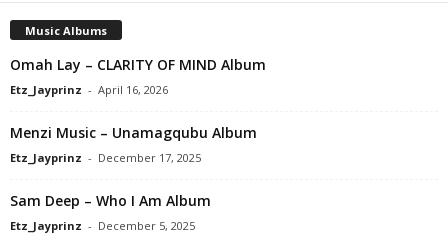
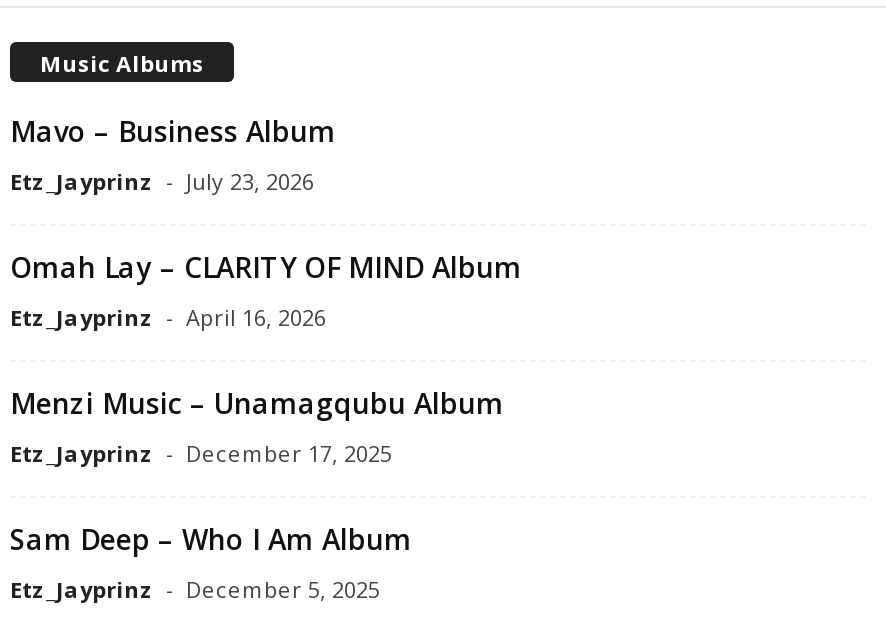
none -> [10,111,336,195] Mavo – Business Album | Etz_Jayprinz - July 23, 2026

